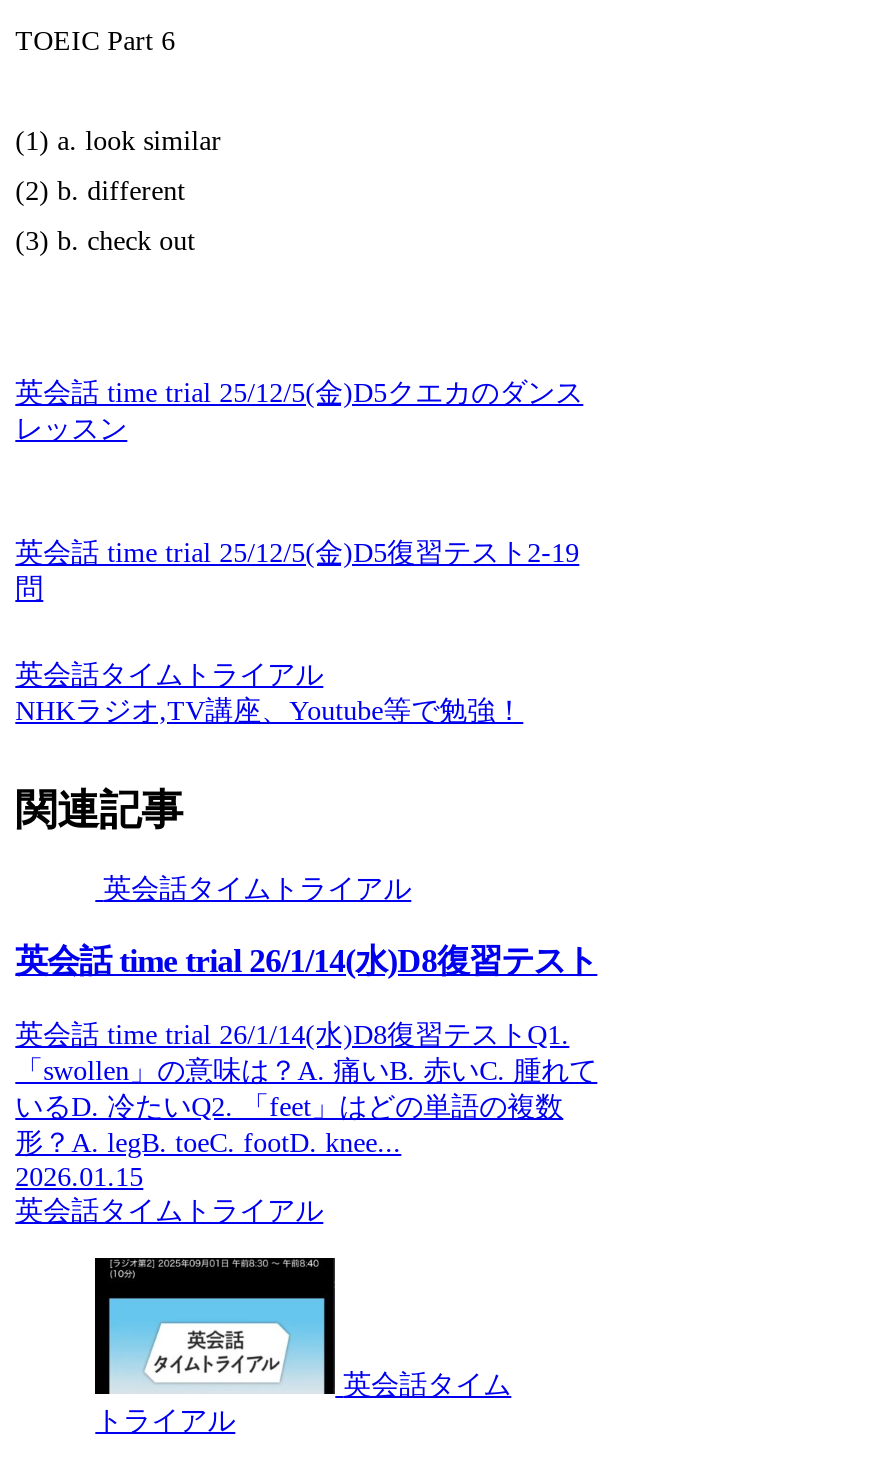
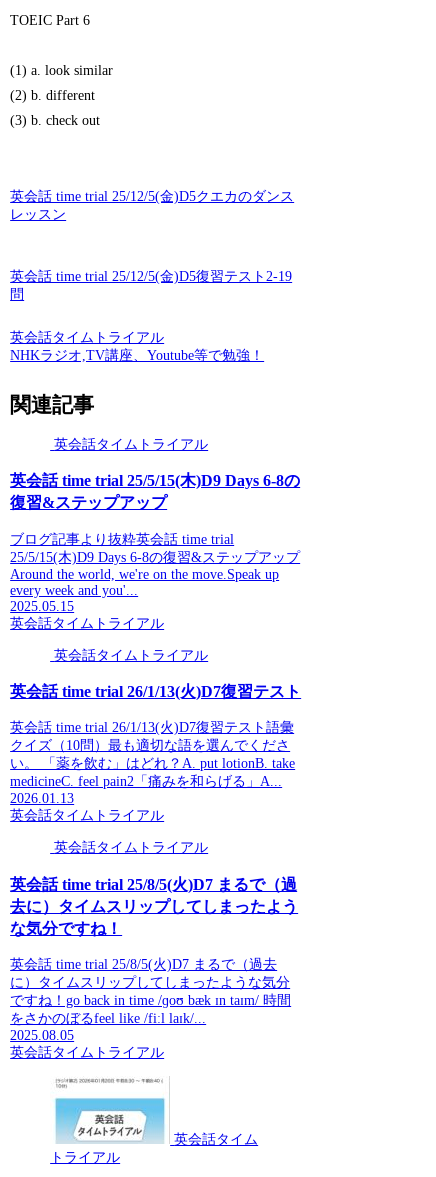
[15,943,597,1191] 英会話 time trial 26/1/14(水)D8復習テスト | 英会話 time trial 26/1/14(水)D8復習テストQ1. | 「swollen」の意味は？A. 痛いB. 赤いC. 腫れて | いるD. 冷たいQ2. 「feet」はどの単語の複数 | 形？A. legB. toeC. footD. knee... | 2026.01.15 -> [10,471,301,1043] 英会話 time trial 25/5/15(木)D9 Days 6-8の | 復習&ステップアップ | ブログ記事より抜粋英会話 time trial | 25/5/15(木)D9 Days 6-8の復習&ステップアップ | Around the world, we're on the move.Speak up | every week and you'... | 2025.05.15 | 英会話タイムトライアル | 英会話タイムトライアル | 英会話 time trial 26/1/13(火)D7復習テスト | 英会話 time trial 26/1/13(火)D7復習テスト語彙 | クイズ（10問）最も適切な語を選んでくださ | い。 「薬を飲む」はどれ？A. put lotionB. take | medicineC. feel pain2「痛みを和らげる」A... | 2026.01.13 | 英会話タイムトライアル | 英会話タイムトライアル | 英会話 time trial 25/8/5(火)D7 まるで（過 | 去に）タイムスリップしてしまったよう | な気分ですね！ | 英会話 time trial 25/8/5(火)D7 まるで（過去 | に）タイムスリップしてしまったような気分 | ですね！go back in time /ɡoʊ bæk ɪn taɪm/ 時間 | をさかのぼるfeel like /fiːl laɪk/... | 2025.08.05
[93,1254,337,1396] [image] -> [50,1076,170,1145] [image]

